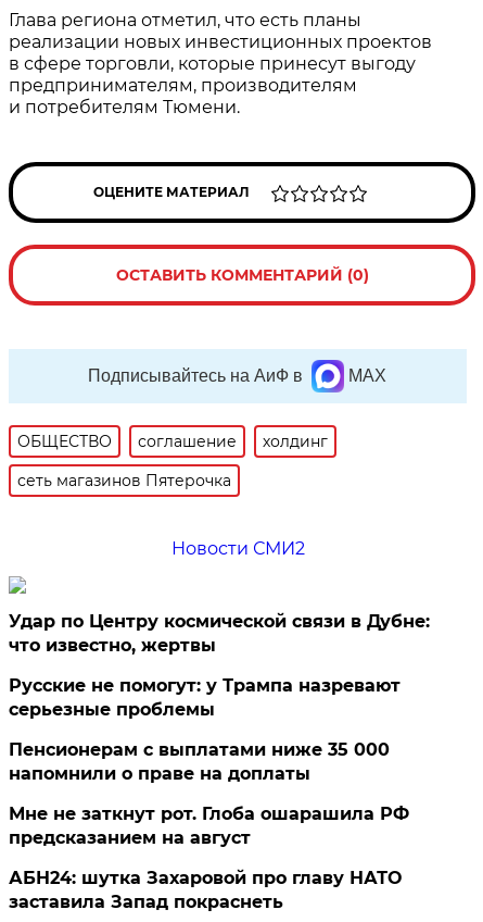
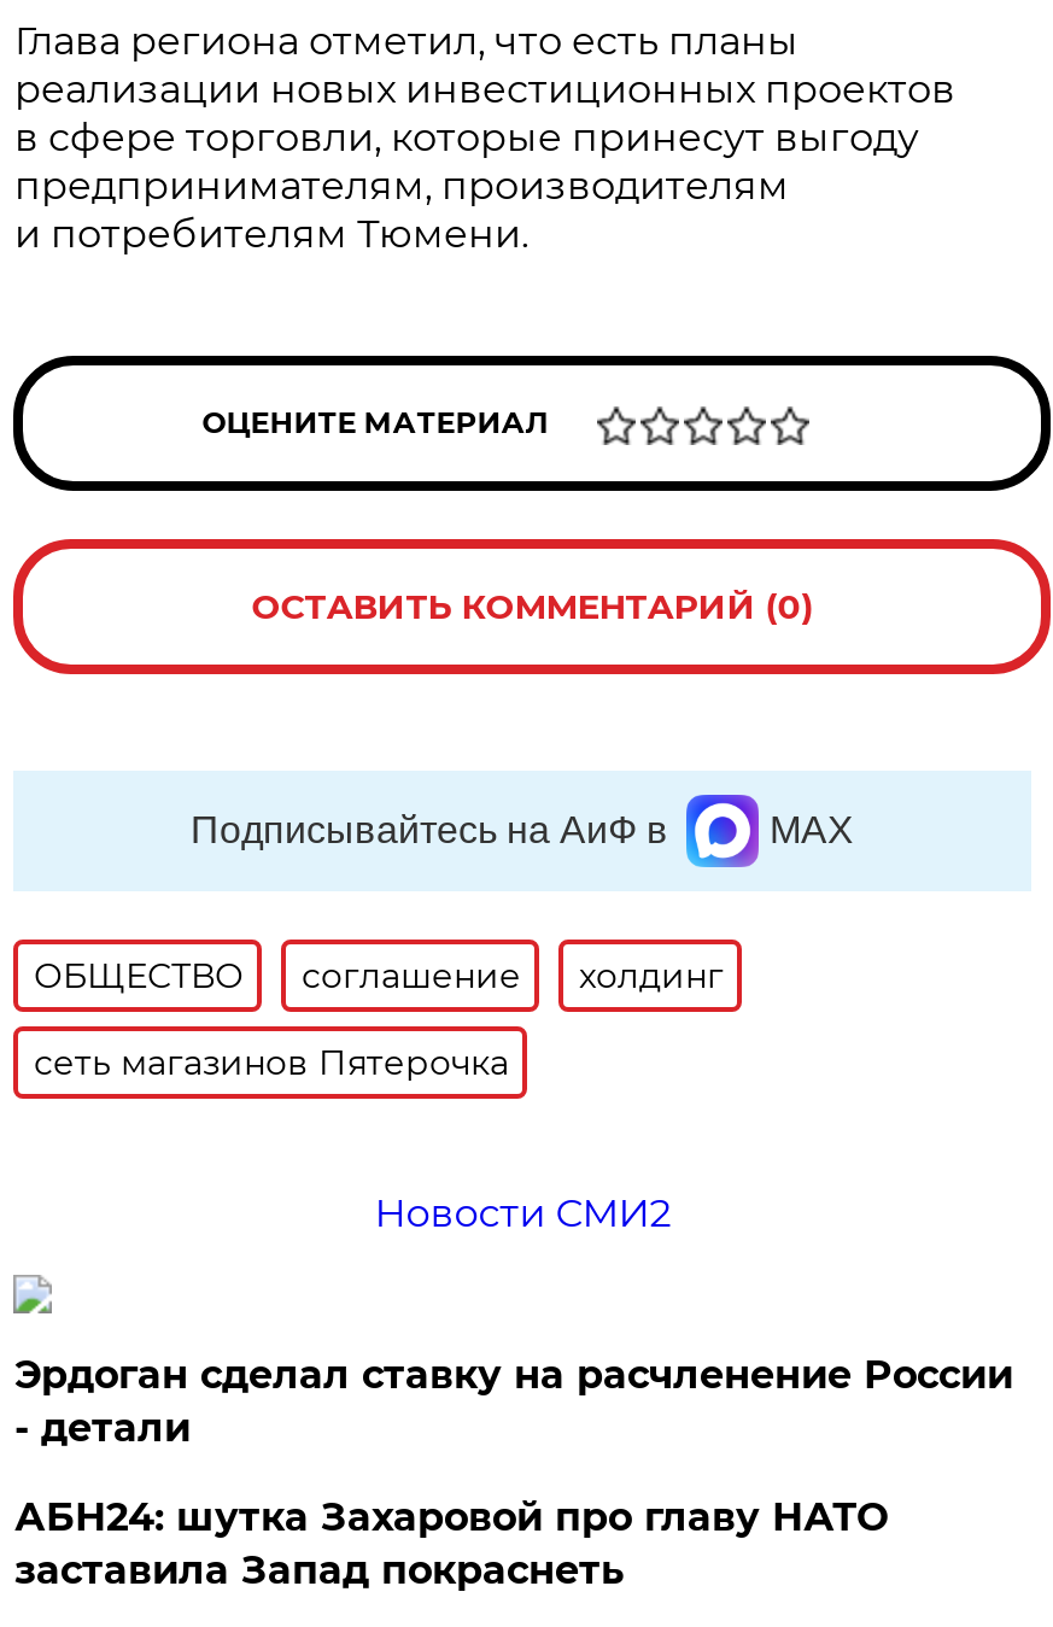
[9,611,430,848] Удар по Центру космической связи в Дубне: | что известно, жертвы | Русские не помогут: у Трампа назревают | серьезные проблемы | Пенсионерам с выплатами ниже 35 000 | напомнили о праве на доплаты | Мне не заткнут рот. Глоба ошарашила РФ | предсказанием на август -> [14,1352,1013,1451] Эрдоган сделал ставку на расчленение России | - детали

